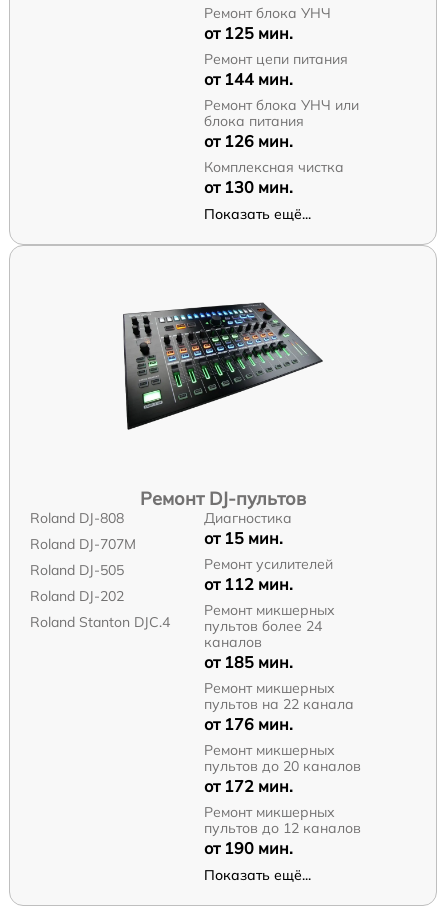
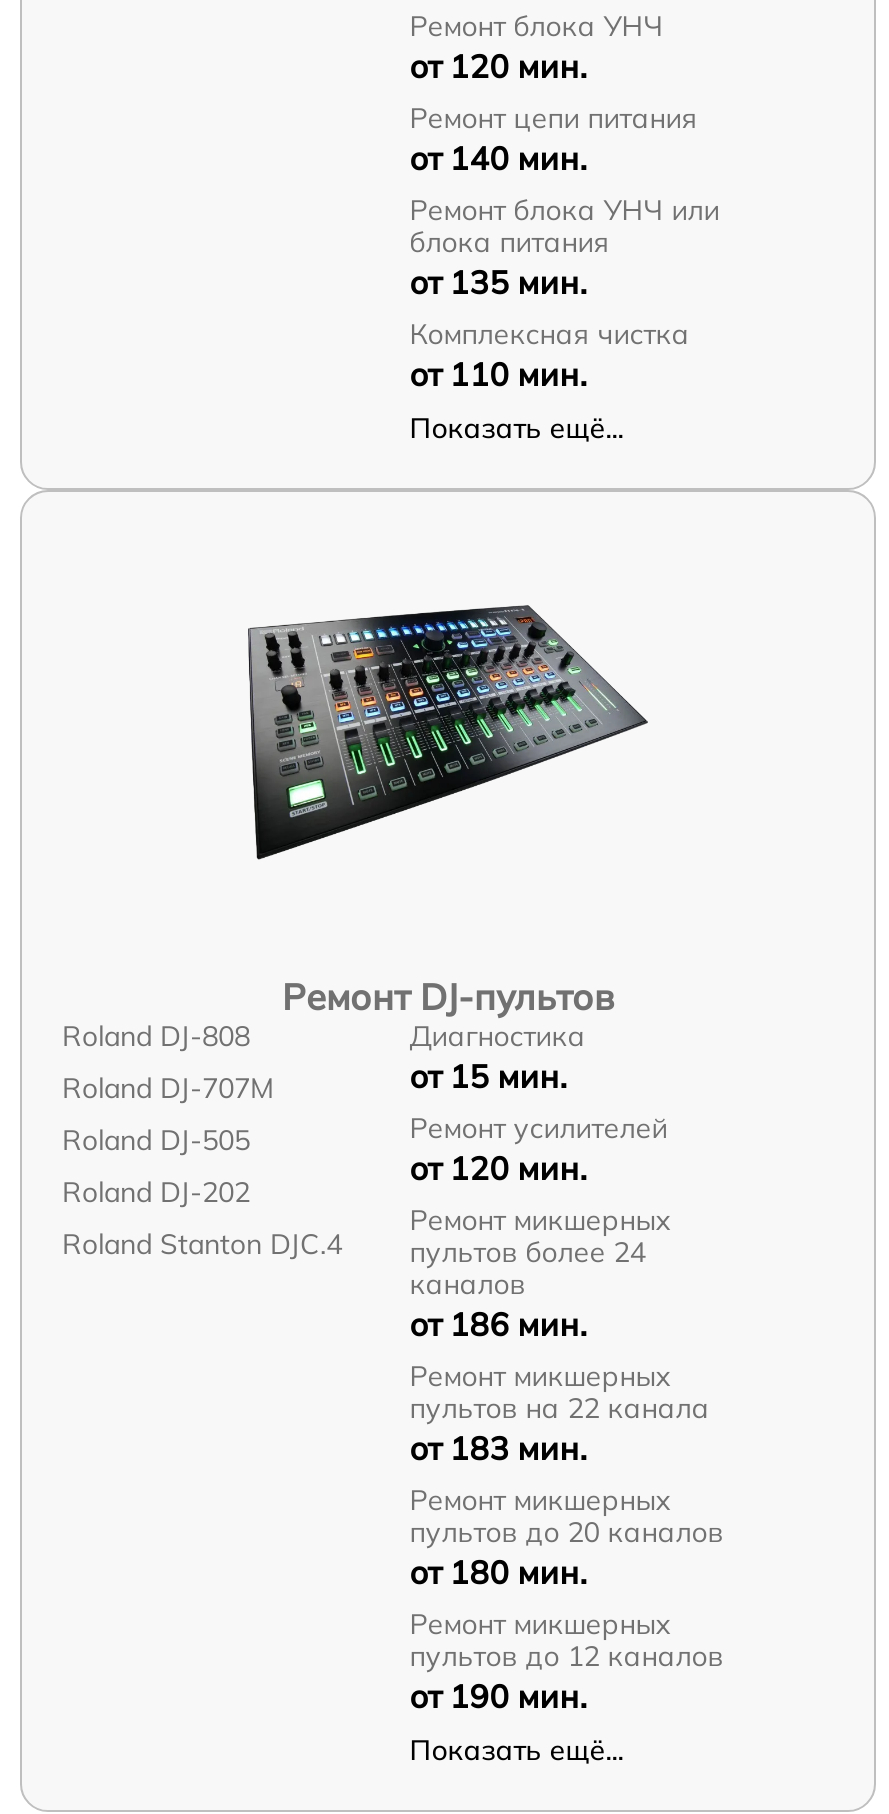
[204,23,293,43] от 125 мин. -> [409,45,587,85] от 120 мин.
[204,69,293,89] от 144 мин. -> [409,137,587,177] от 140 мин.
[204,131,293,151] от 126 мин. -> [409,261,587,301] от 135 мин.
[204,177,293,197] от 130 мин. -> [409,353,587,393] от 110 мин.
[204,574,293,594] от 112 мин. -> [409,1147,587,1187] от 120 мин.
[204,652,293,672] от 185 мин. -> [409,1303,587,1343] от 186 мин.
[204,714,293,734] от 176 мин. -> [409,1427,587,1467] от 183 мин.
[204,776,293,796] от 172 мин. -> [409,1551,587,1591] от 180 мин.

